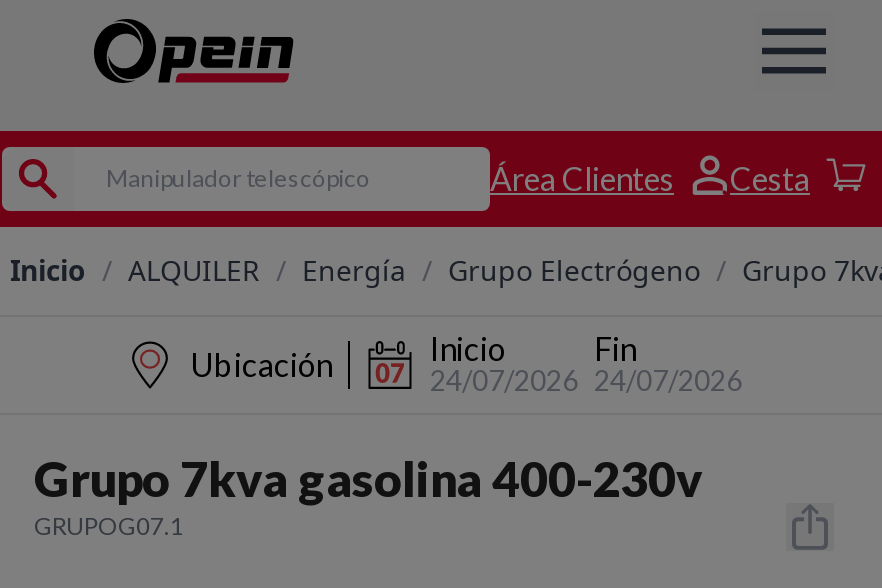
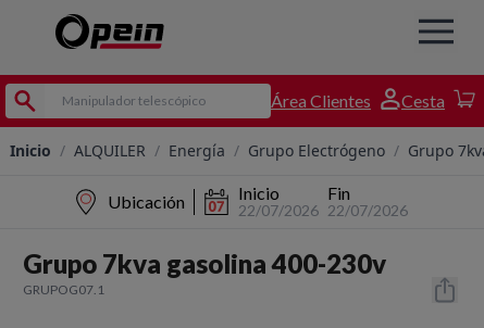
[430,363,578,397] 24/07/2026 -> [238,201,319,219] 22/07/2026
[594,363,742,397] 24/07/2026 -> [327,201,408,219] 22/07/2026

